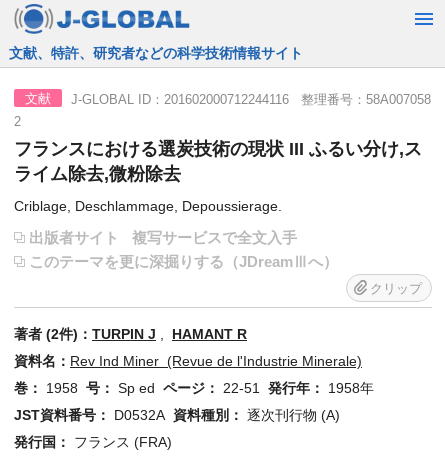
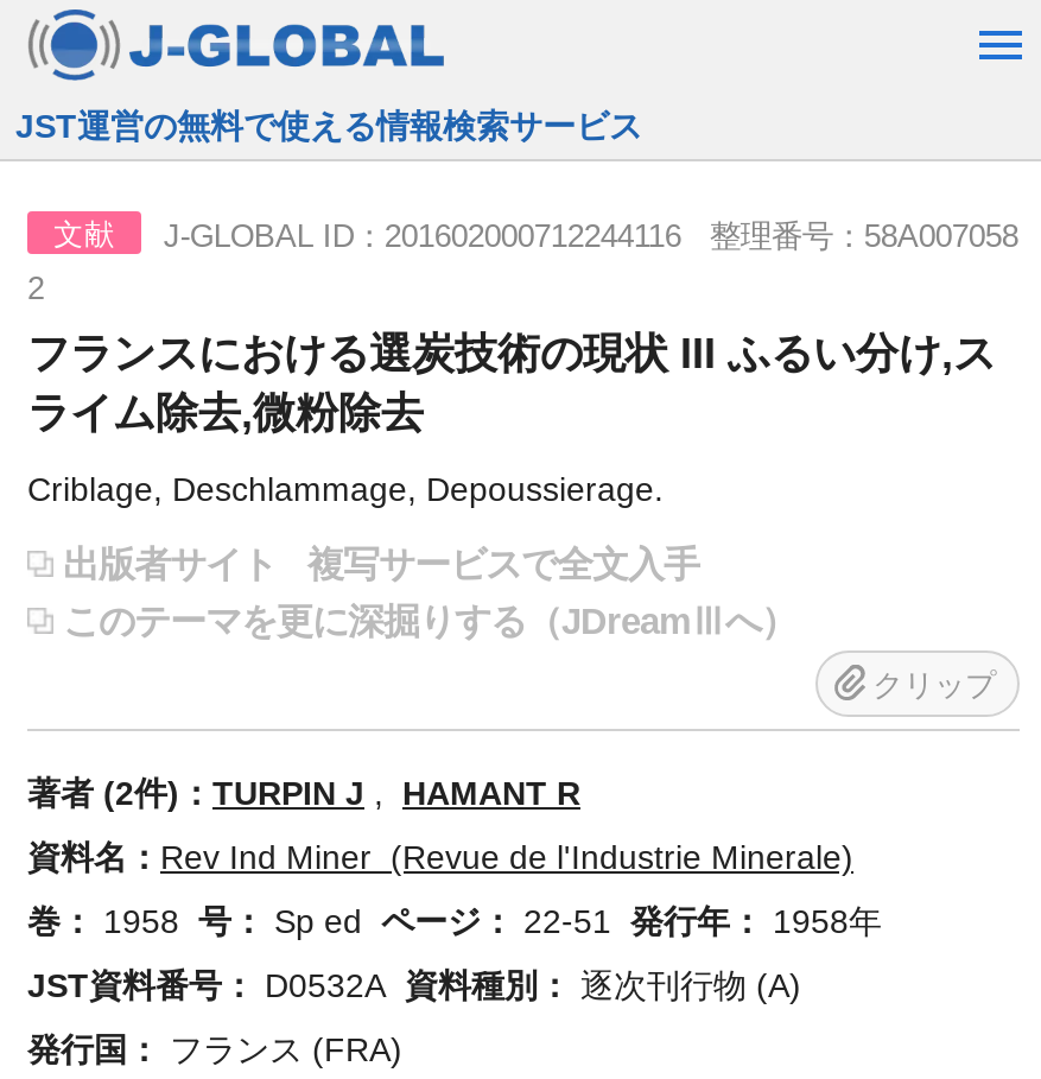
[9,45,303,61] 文献、特許、研究者などの科学技術情報サイト -> [15,107,642,145] JST運営の無料で使える情報検索サービス

